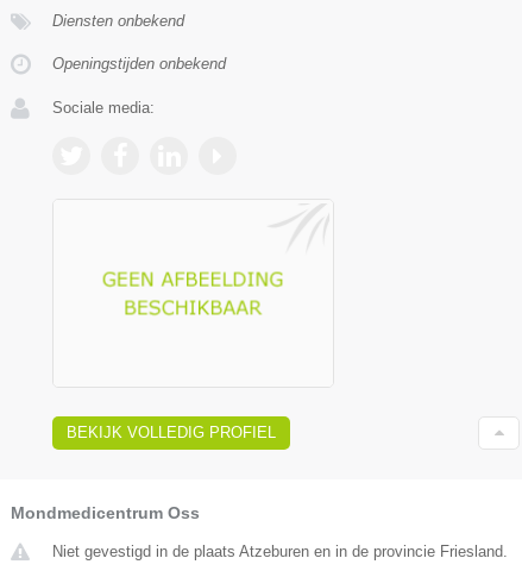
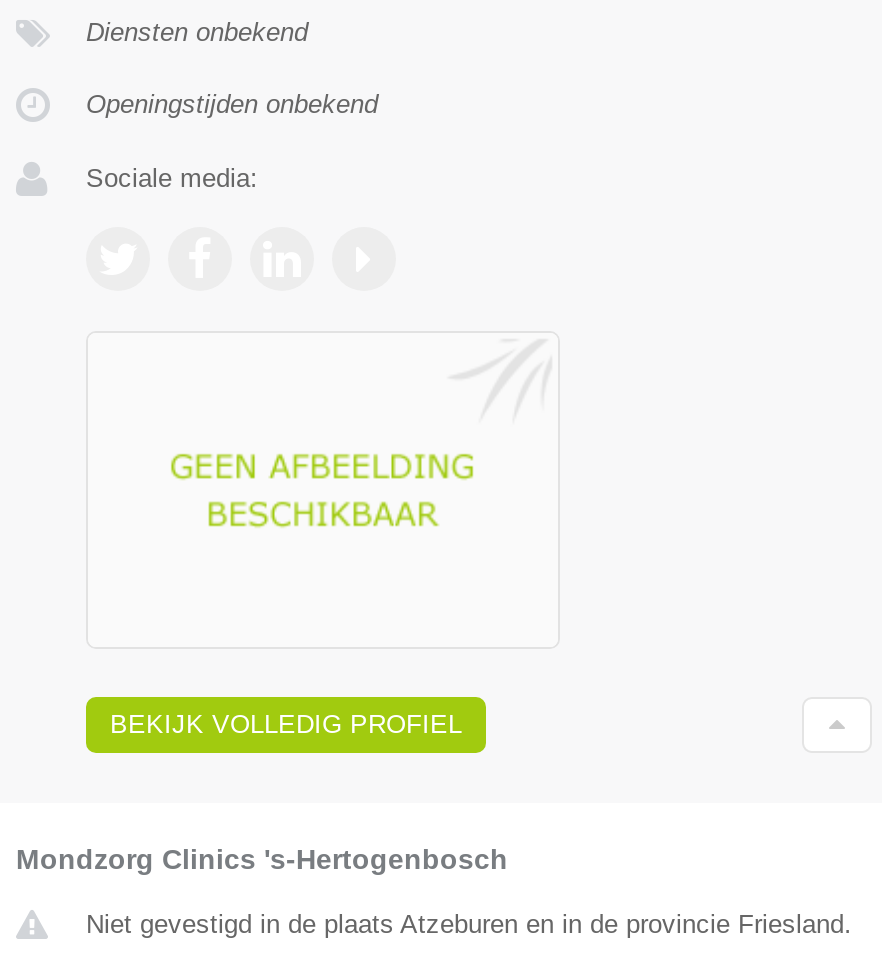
[11,503,200,522] Mondmedicentrum Oss -> [16,843,508,875] Mondzorg Clinics 's-Hertogenbosch

